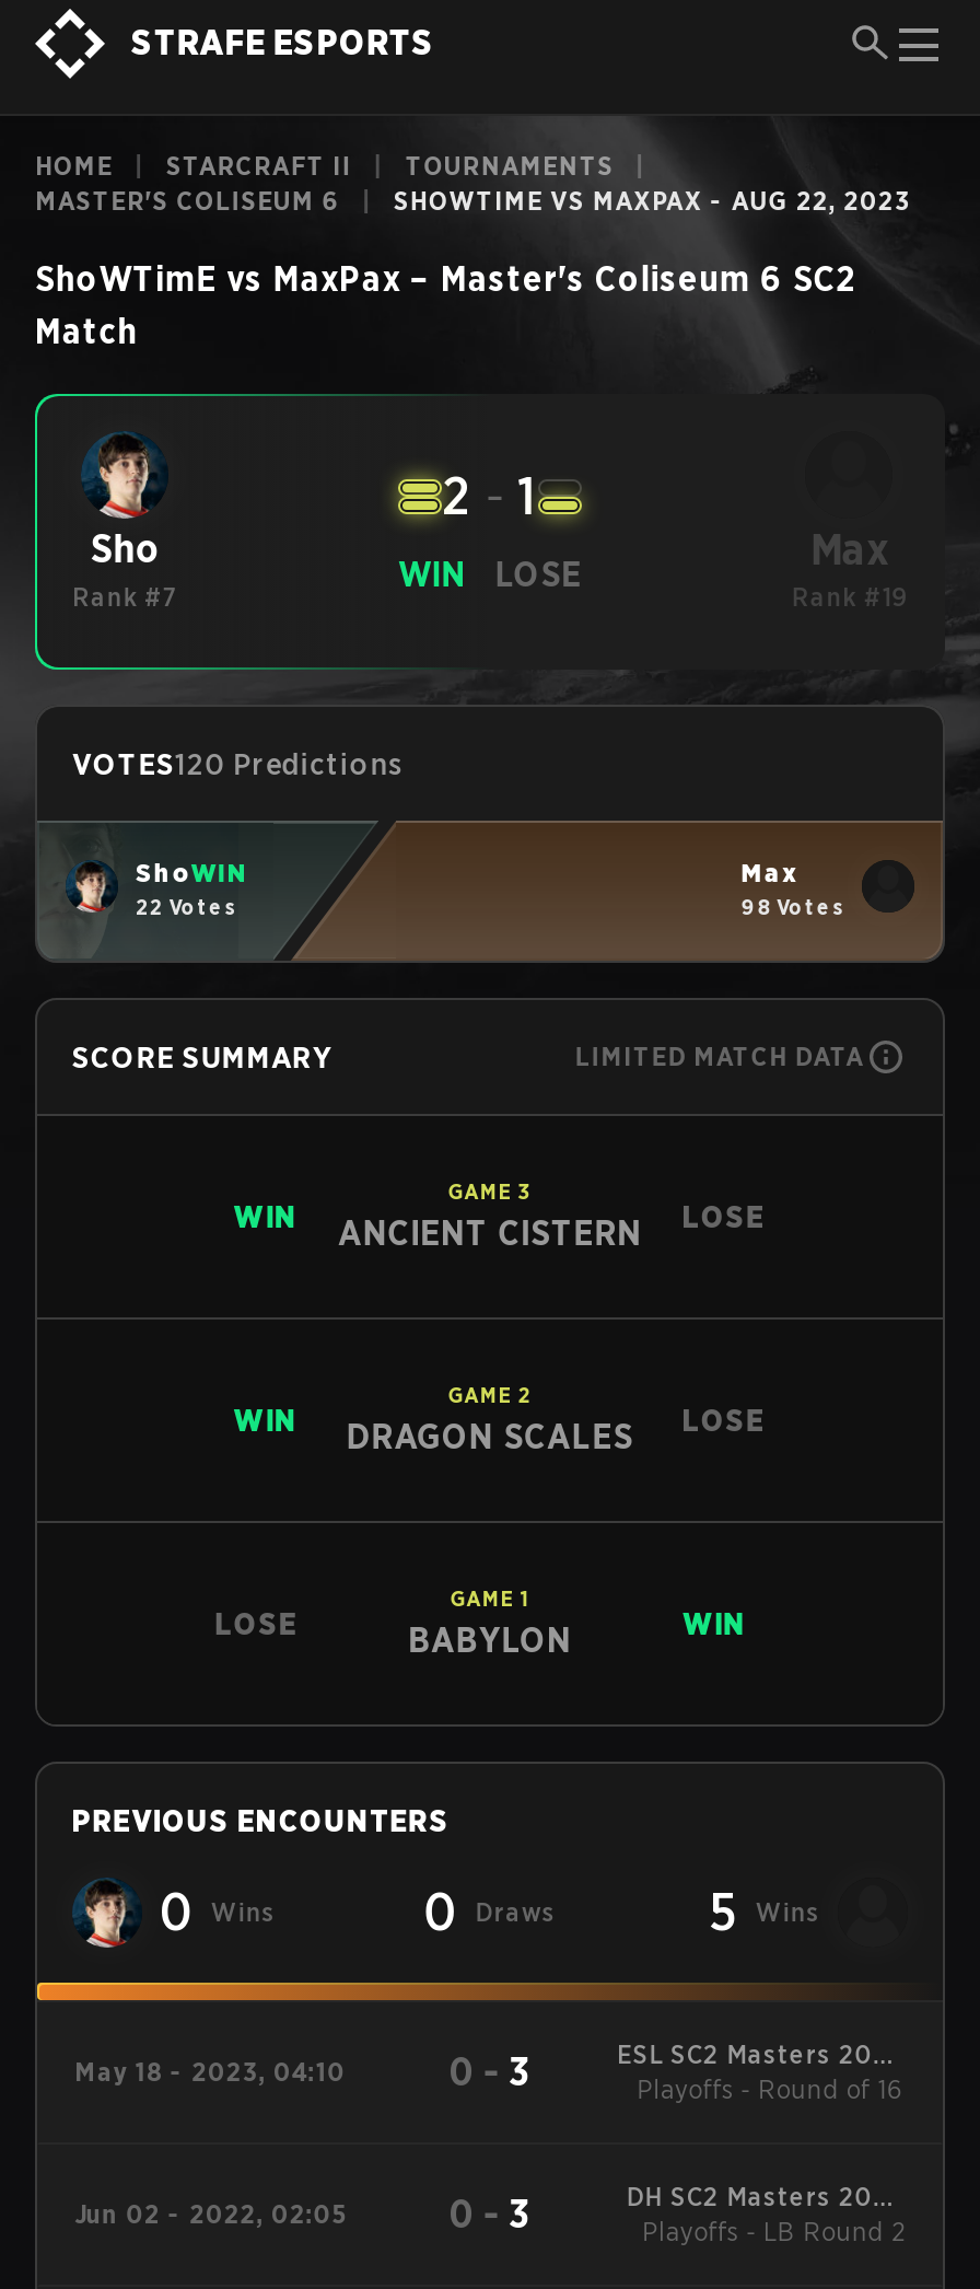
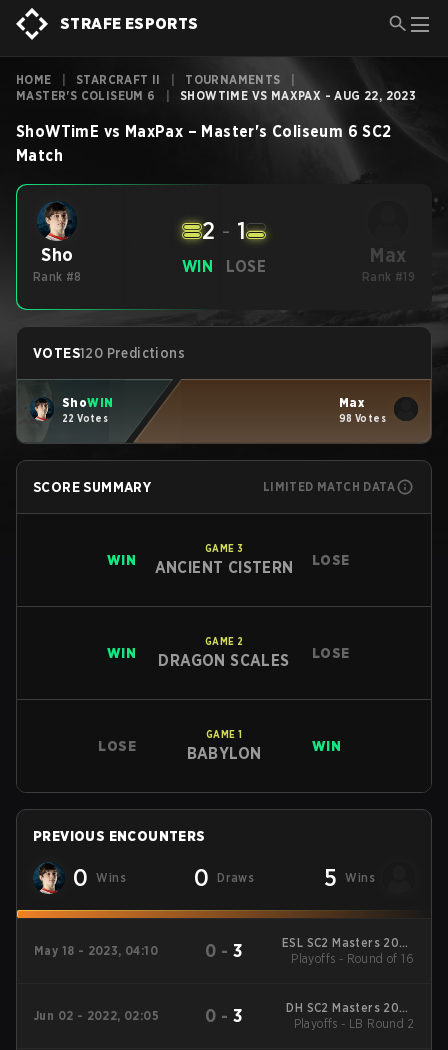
[72,580,179,613] Rank #7 -> [33,269,82,284] Rank #8

